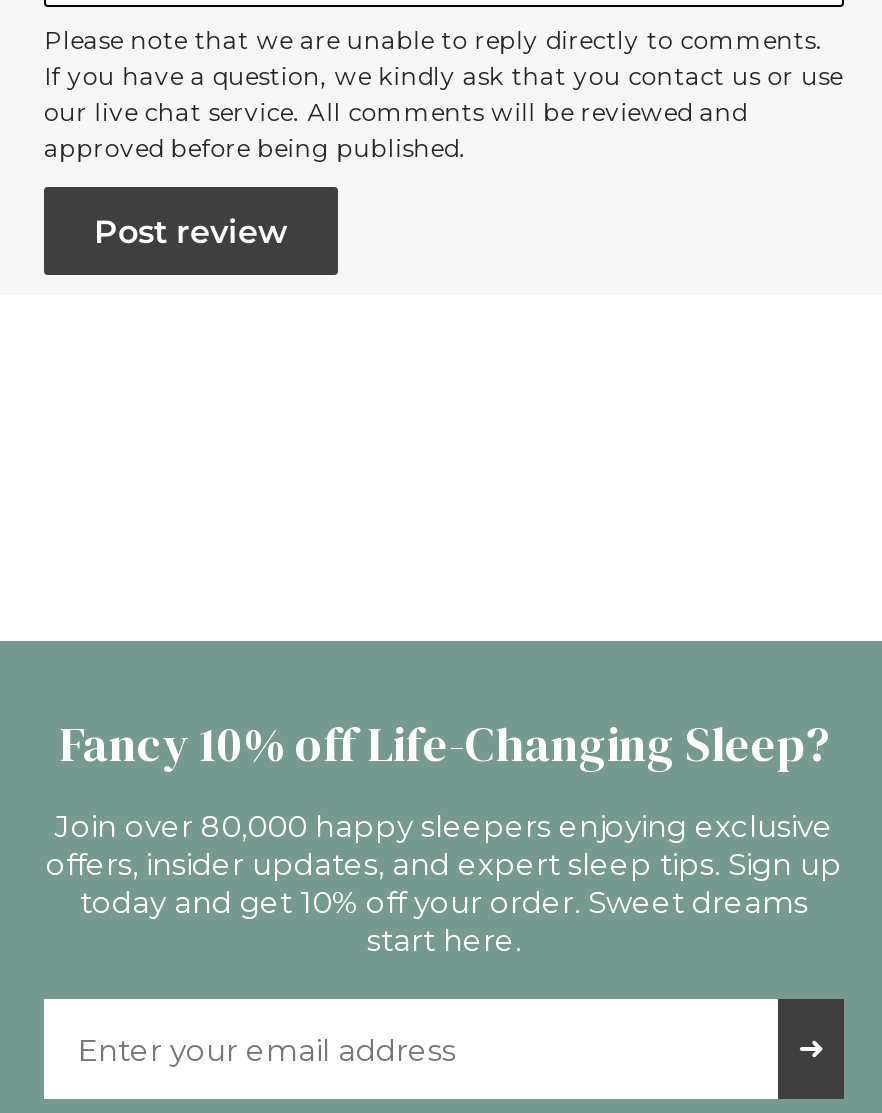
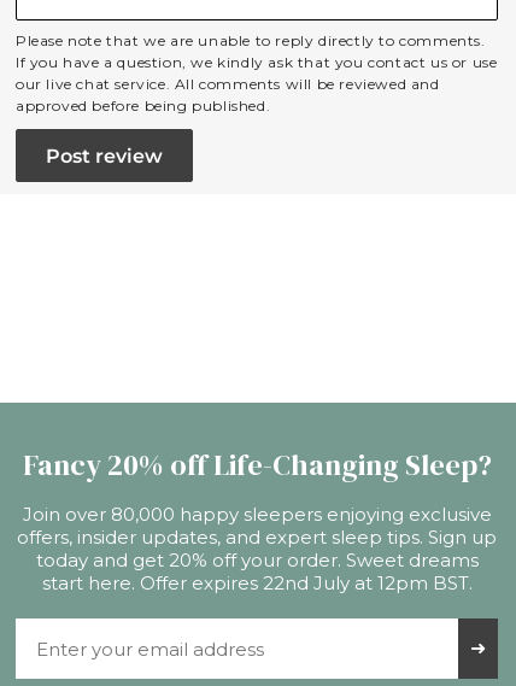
[59,711,829,777] Fancy 10% off Life-Changing Sleep? -> [22,445,491,485] Fancy 20% off Life-Changing Sleep?
[80,883,808,959] today and get 10% off your order. Sweet dreams | start here. -> [36,549,478,594] today and get 20% off your order. Sweet dreams | start here. Offer expires 22nd July at 12pm BST.

